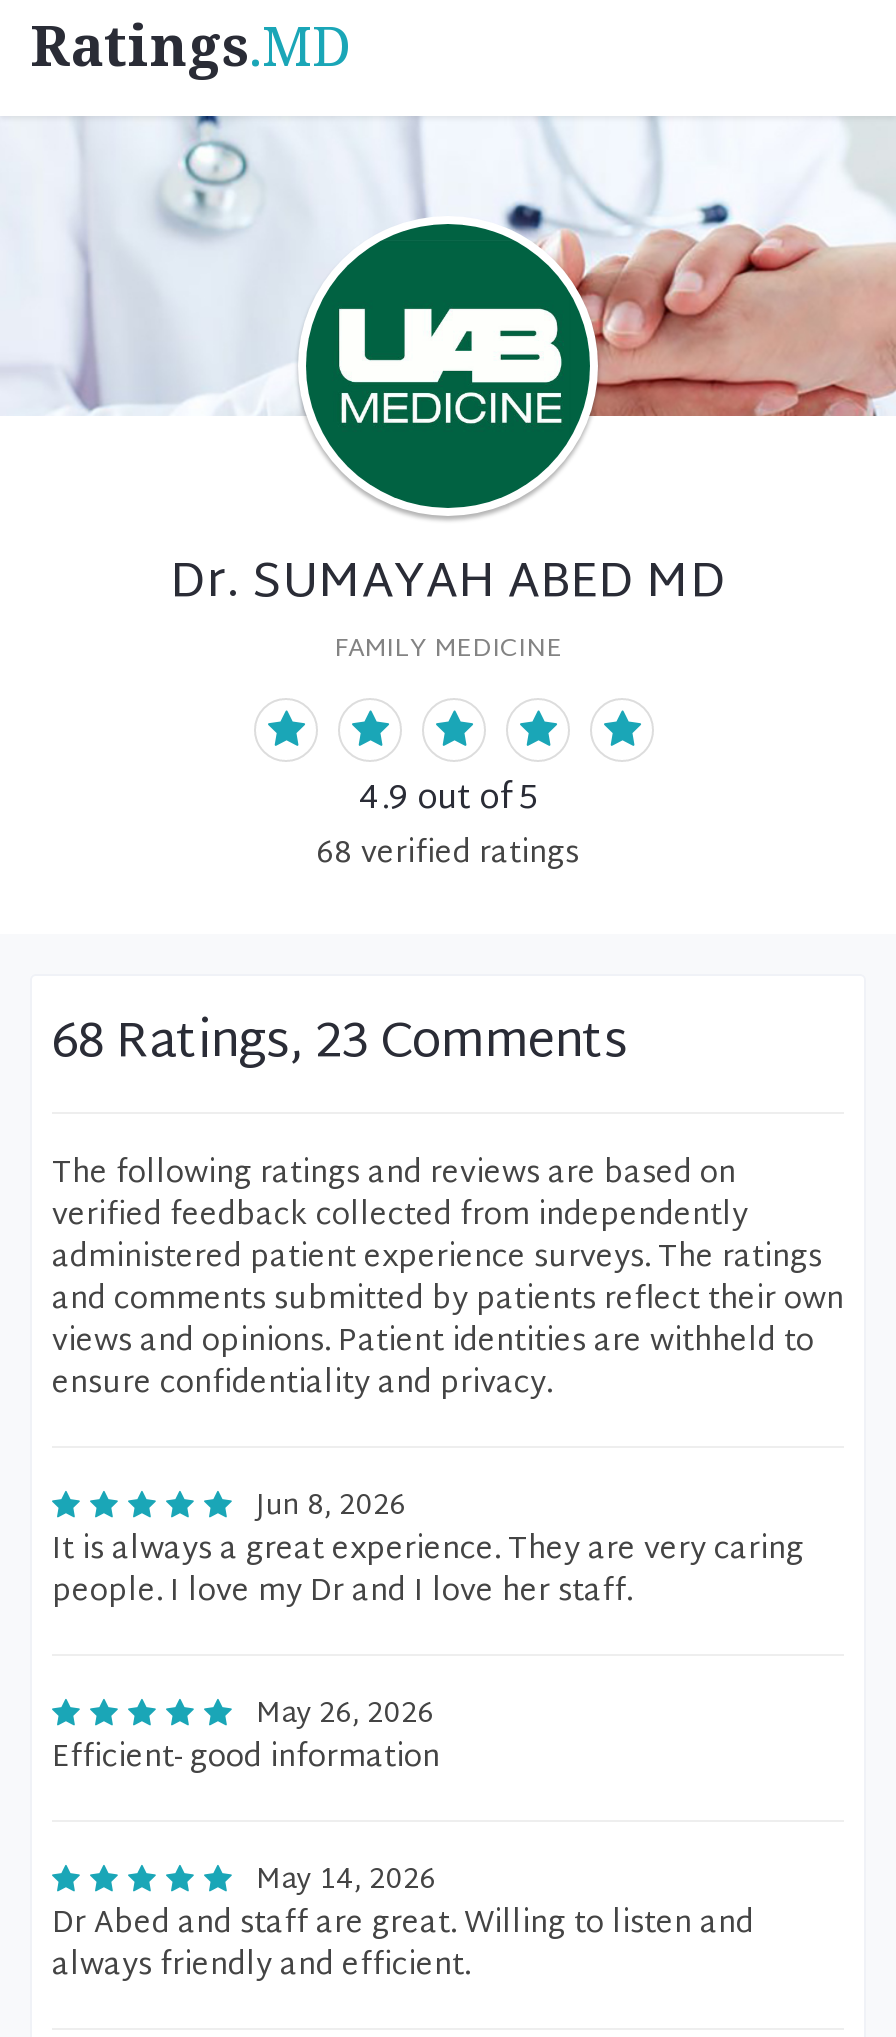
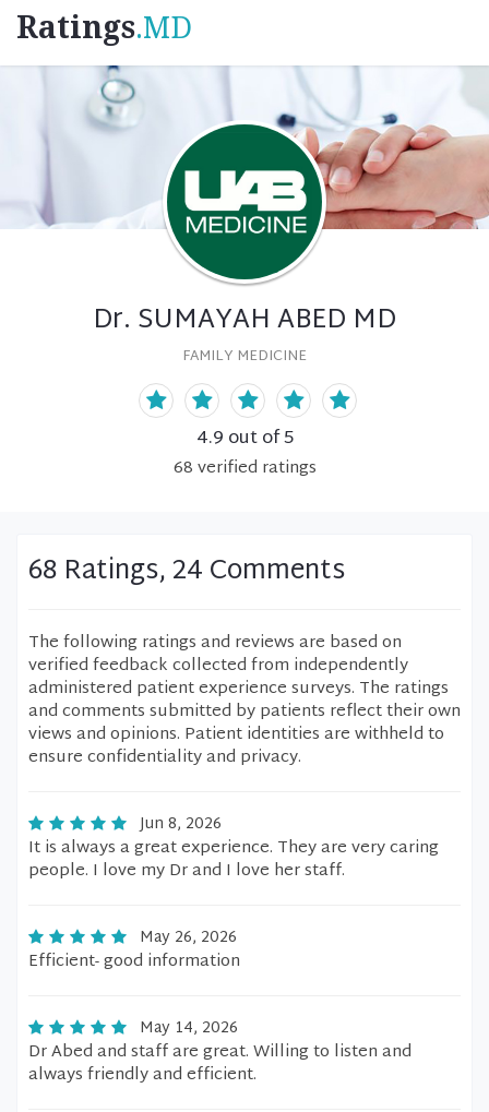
[52,1000,628,1088] 68 Ratings, 23 Comments -> [28,548,345,596] 68 Ratings, 24 Comments

